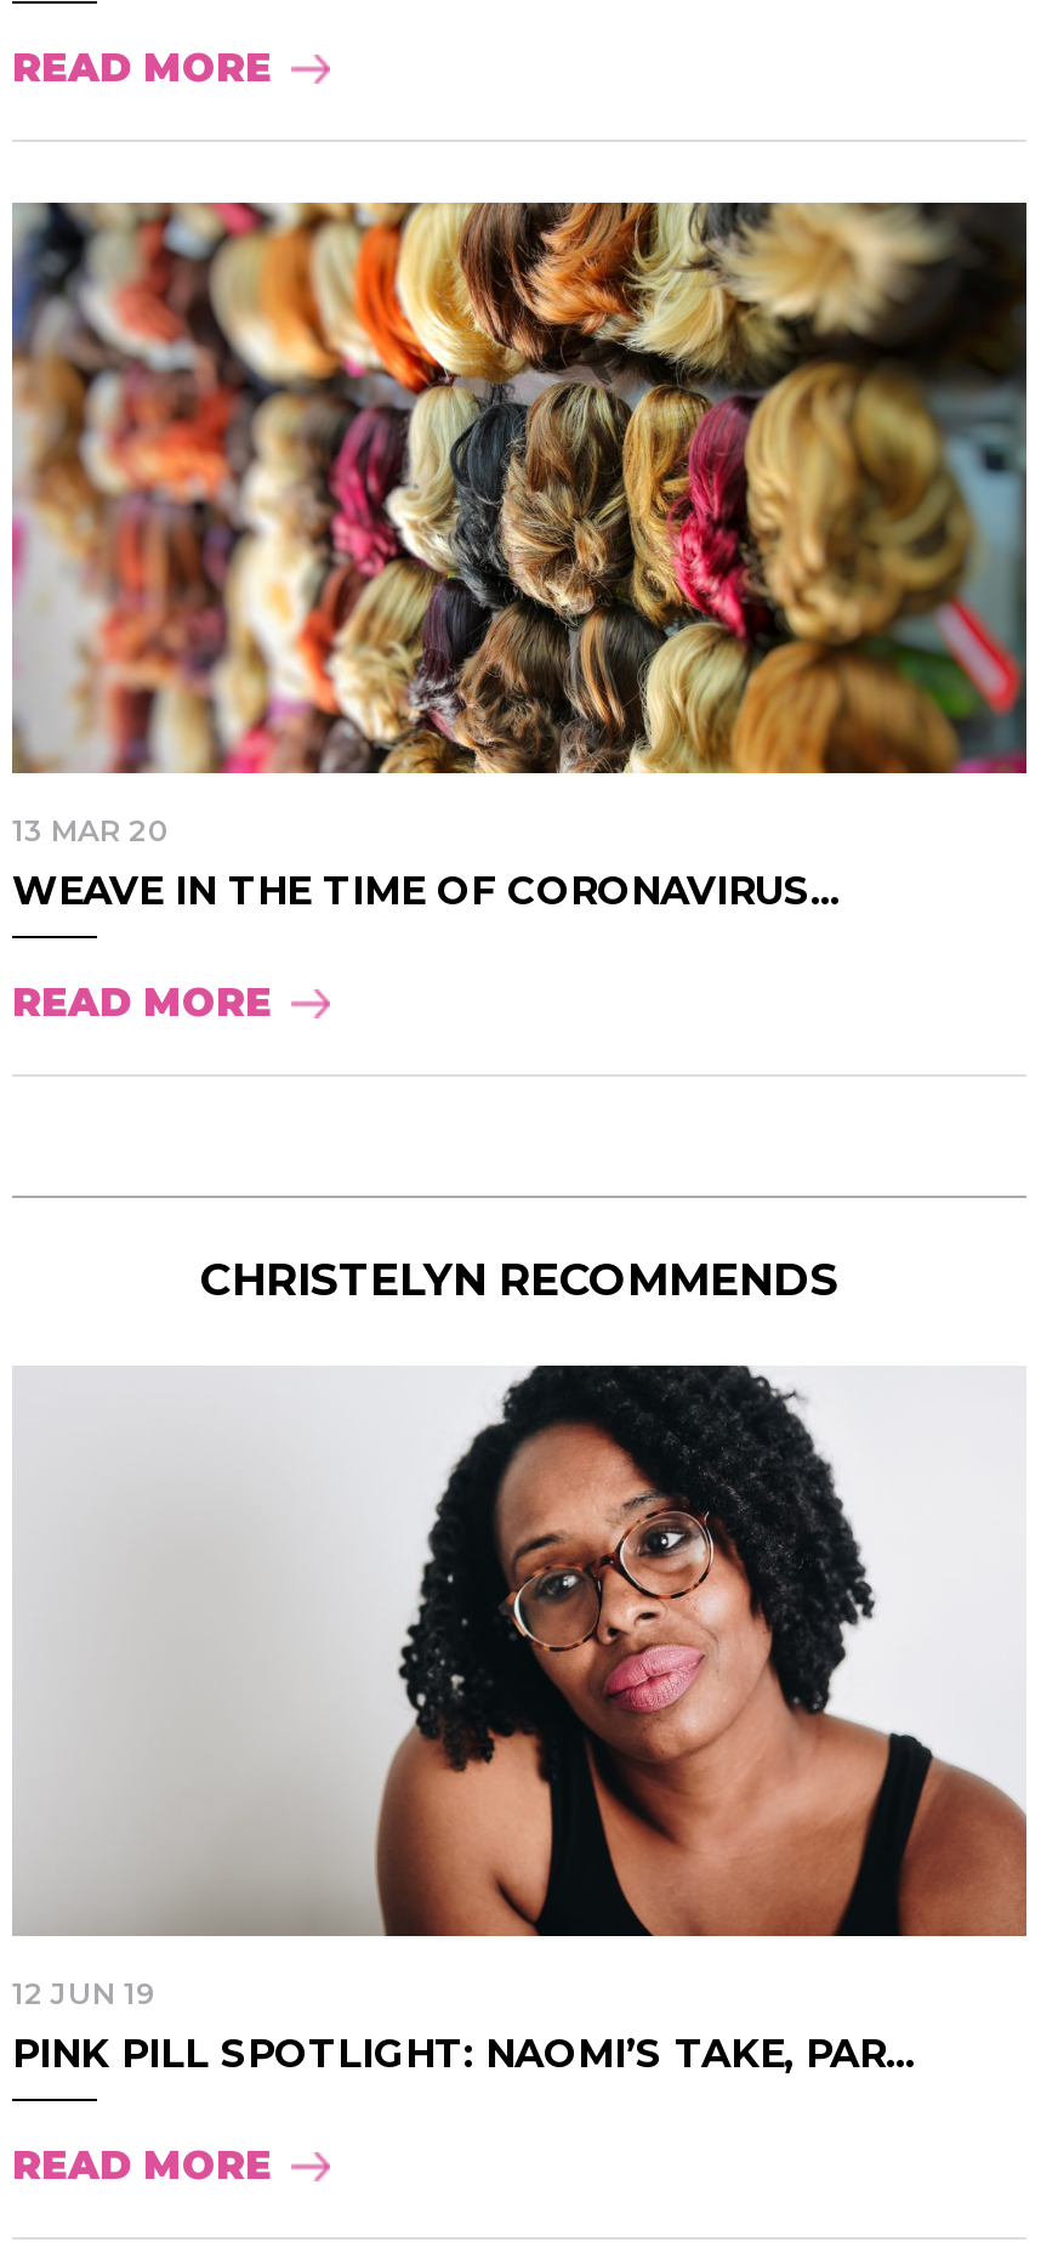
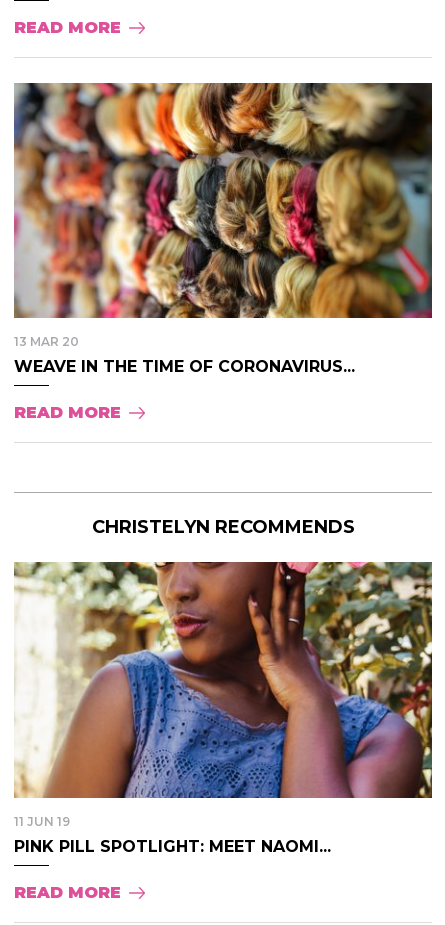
[12,1364,1026,2077] [image] | 12 JUN 19 | PINK PILL SPOTLIGHT: NAOMI’S TAKE, PAR... -> [13,561,433,856] [image] | 11 JUN 19 | PINK PILL SPOTLIGHT: MEET NAOMI...

